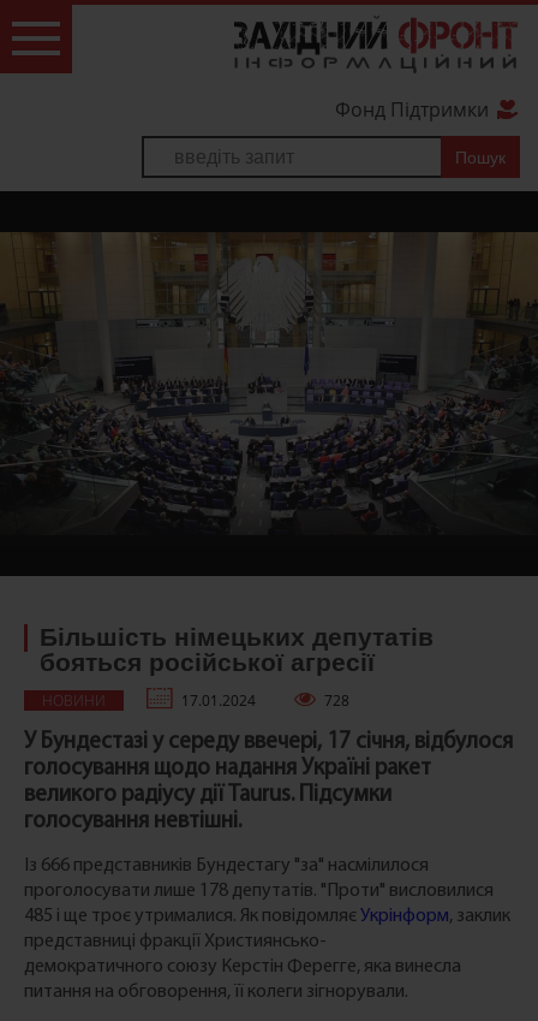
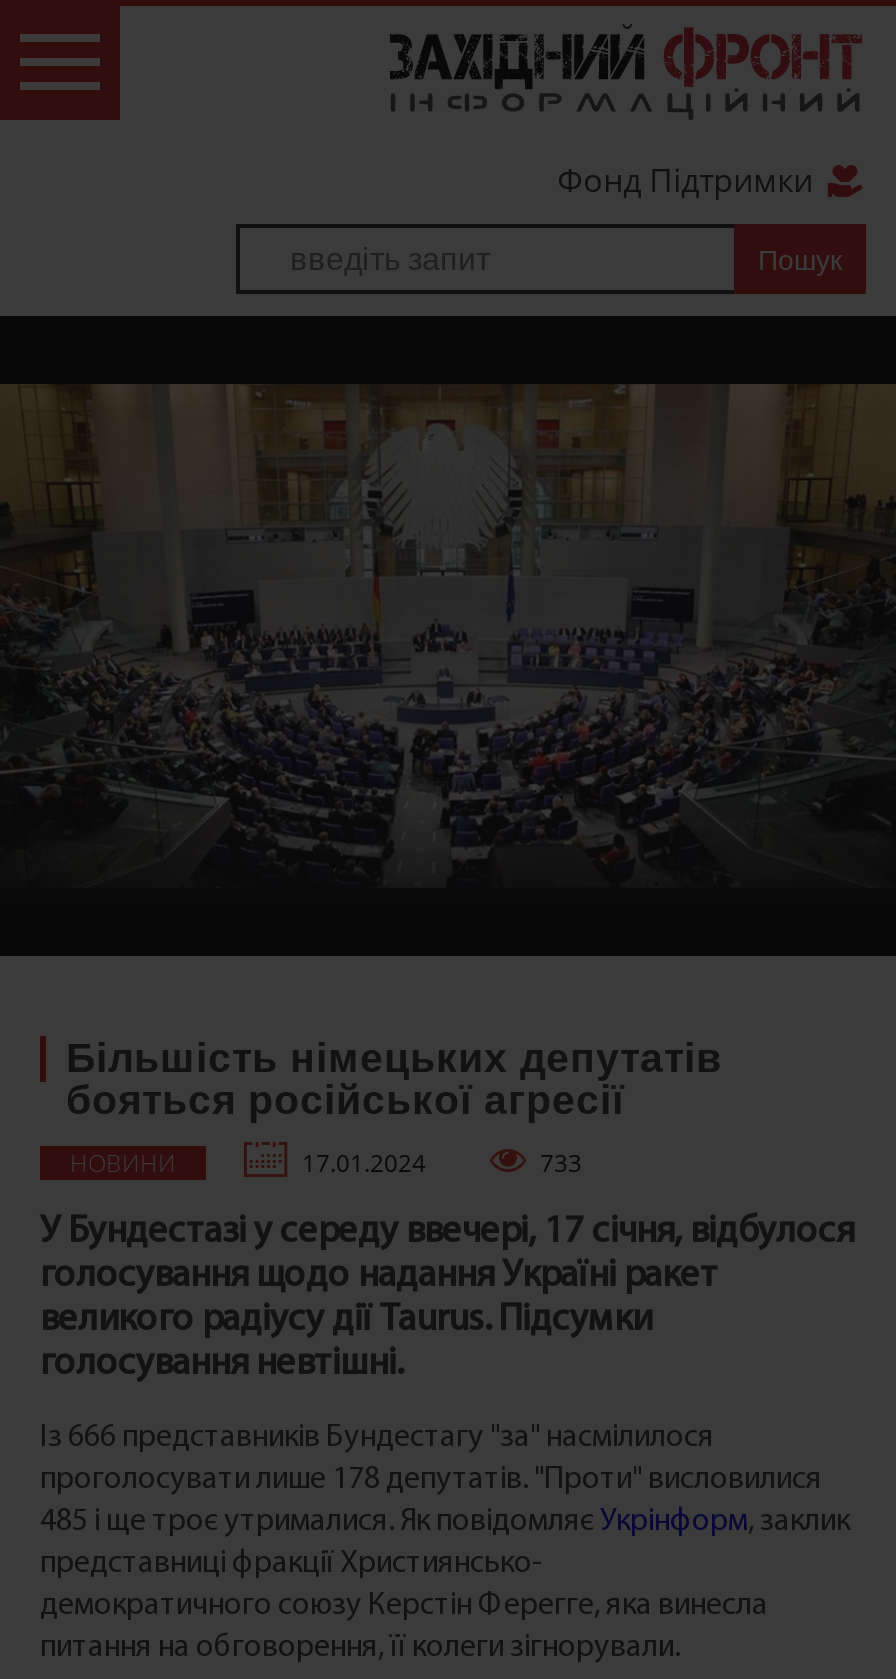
[324,690,349,711] 728 -> [540,1146,582,1180] 733

